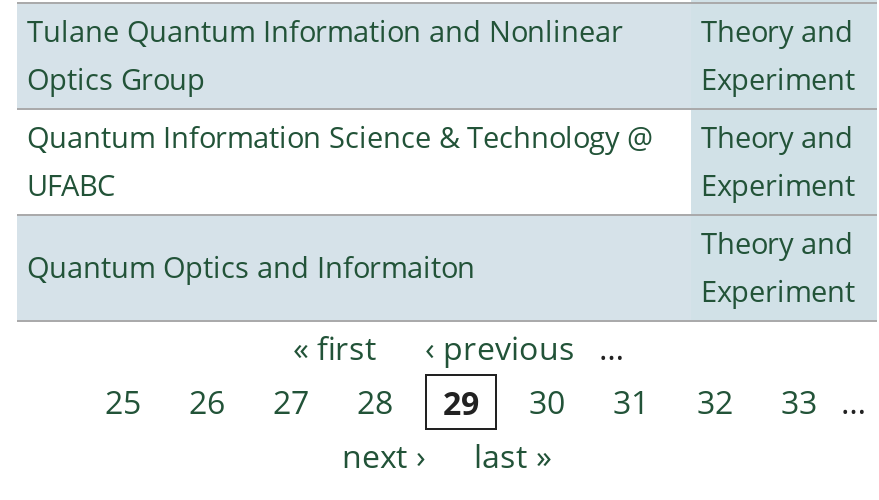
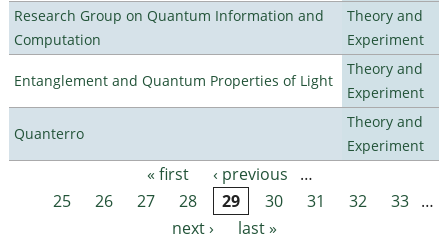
[27,12,623,98] Tulane Quantum Information and Nonlinear | Optics Group -> [14,6,324,49] Research Group on Quantum Information and | Computation
[27,118,653,204] Quantum Information Science & Technology @ | UFABC -> [14,71,333,90] Entanglement and Quantum Properties of Light
[27,248,475,286] Quantum Optics and Informaiton -> [14,124,84,143] Quanterro

